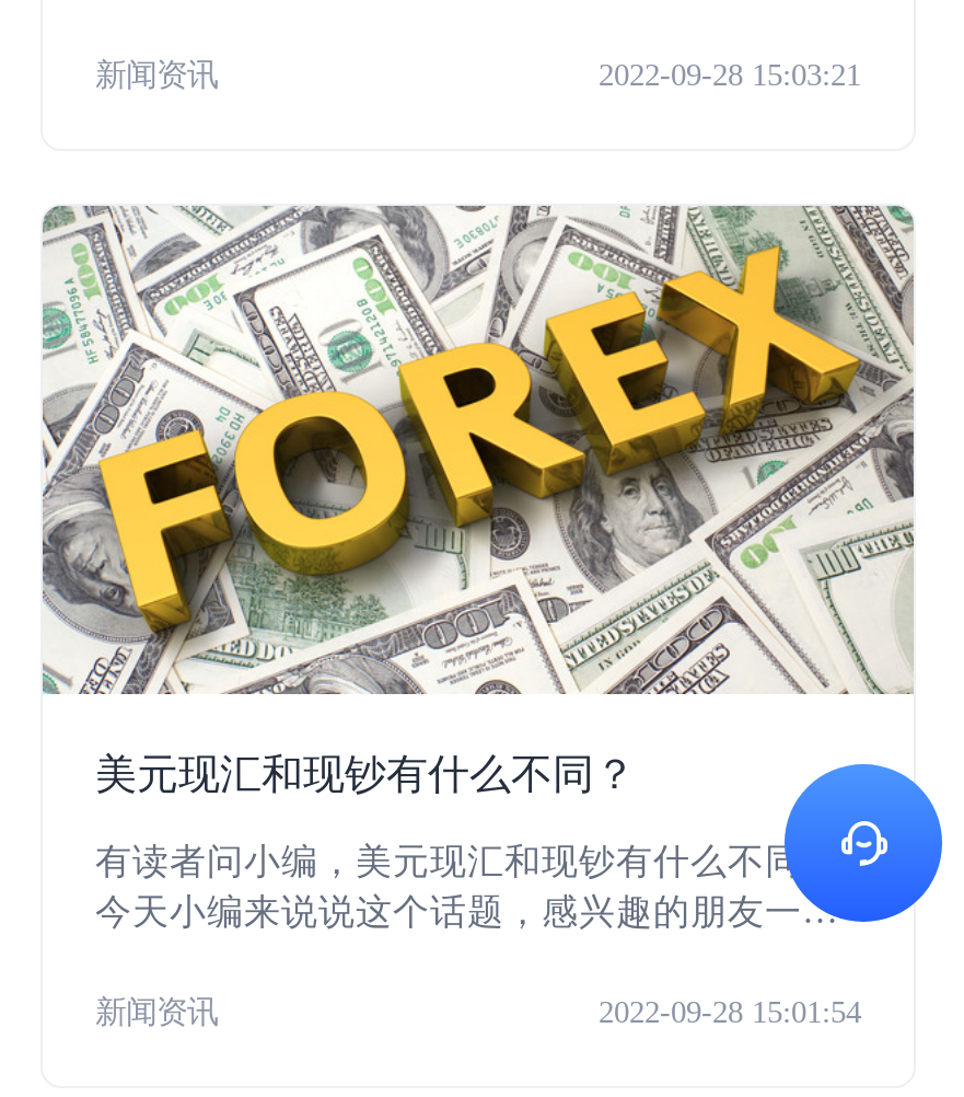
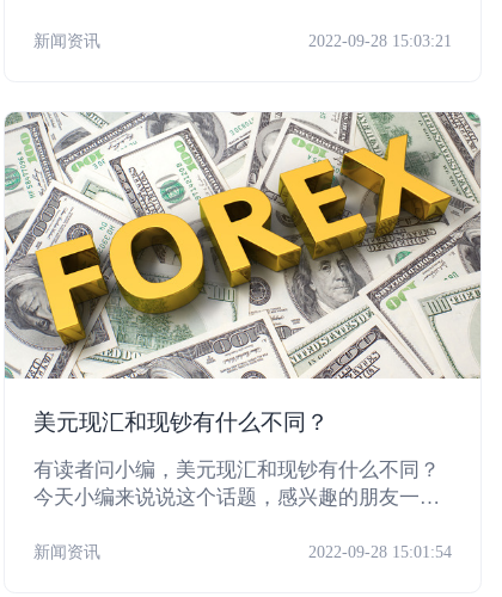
[782,762,944,924] [image] -> none

